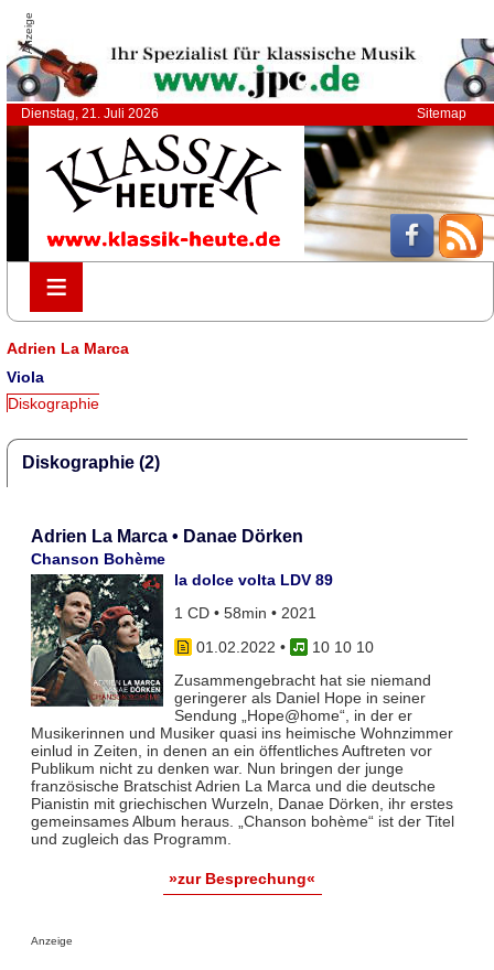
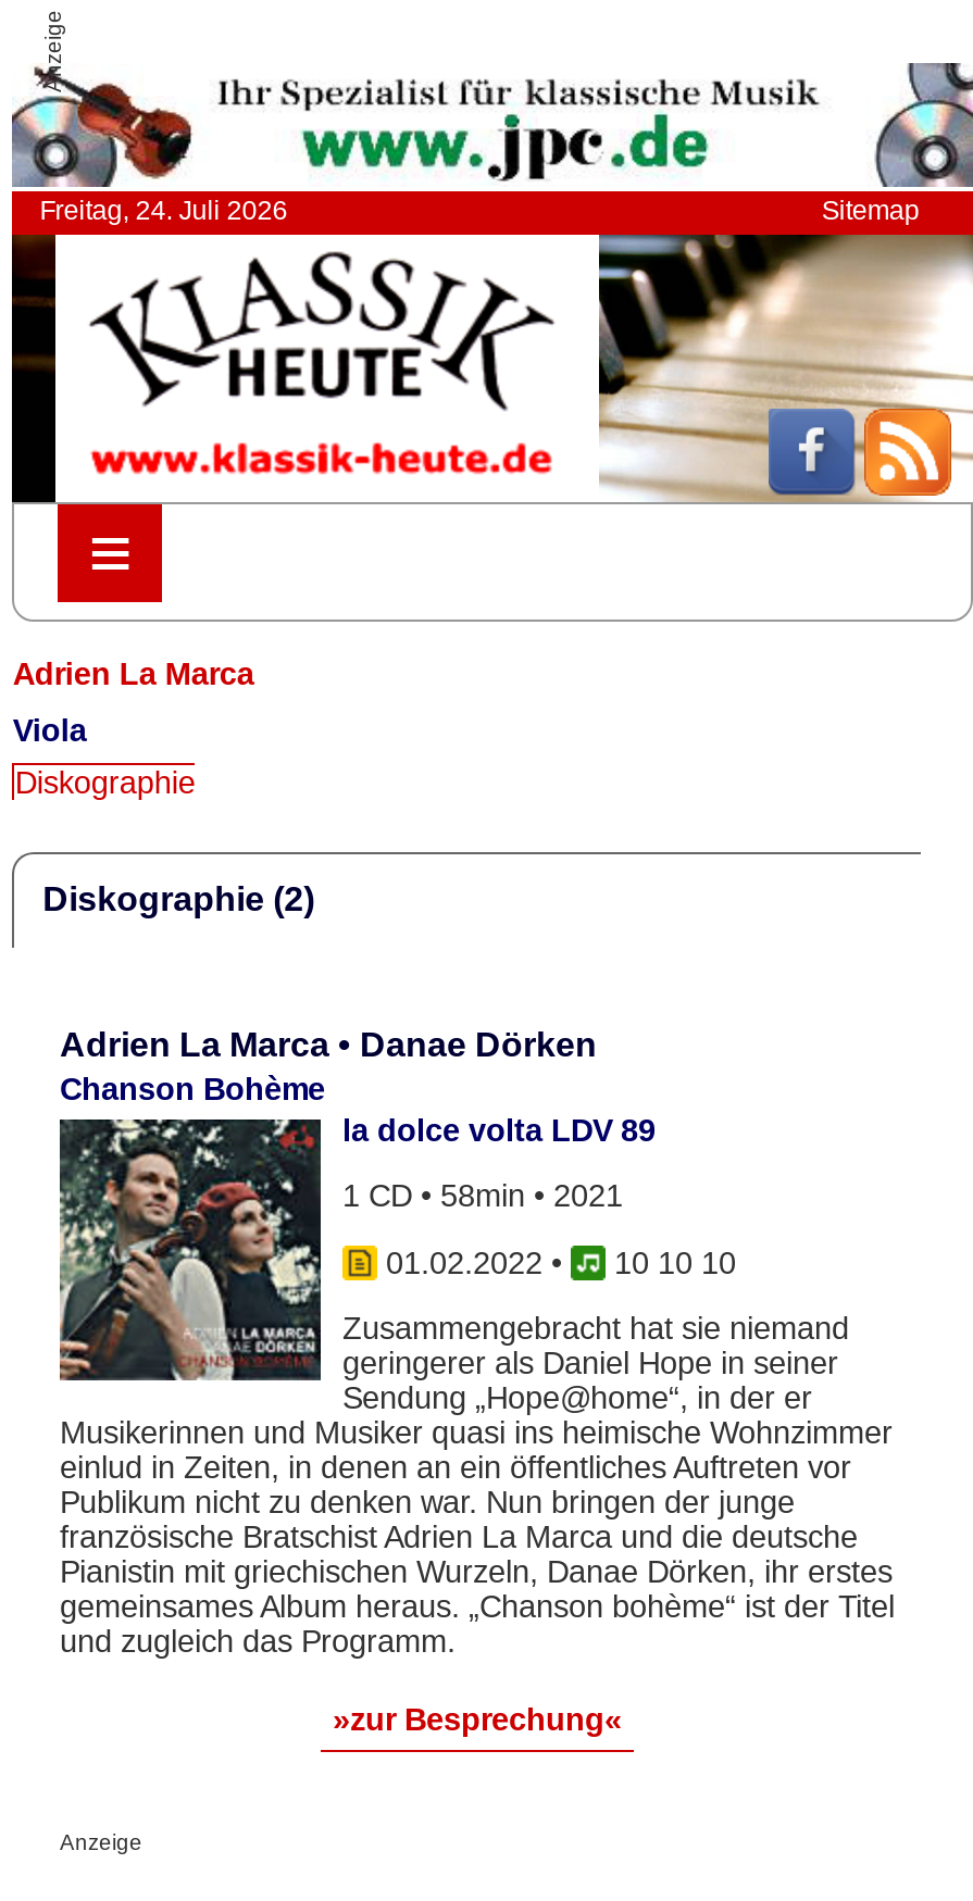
[21,106,158,121] Dienstag, 21. Juli 2026 -> [40,196,287,226] Freitag, 24. Juli 2026

